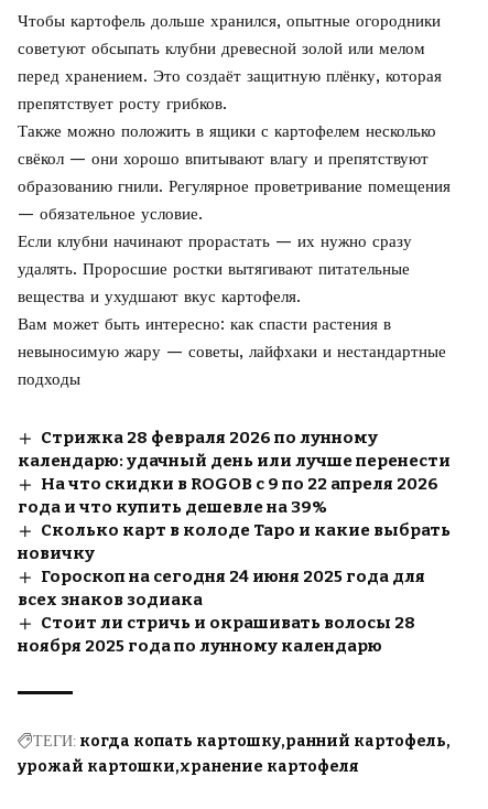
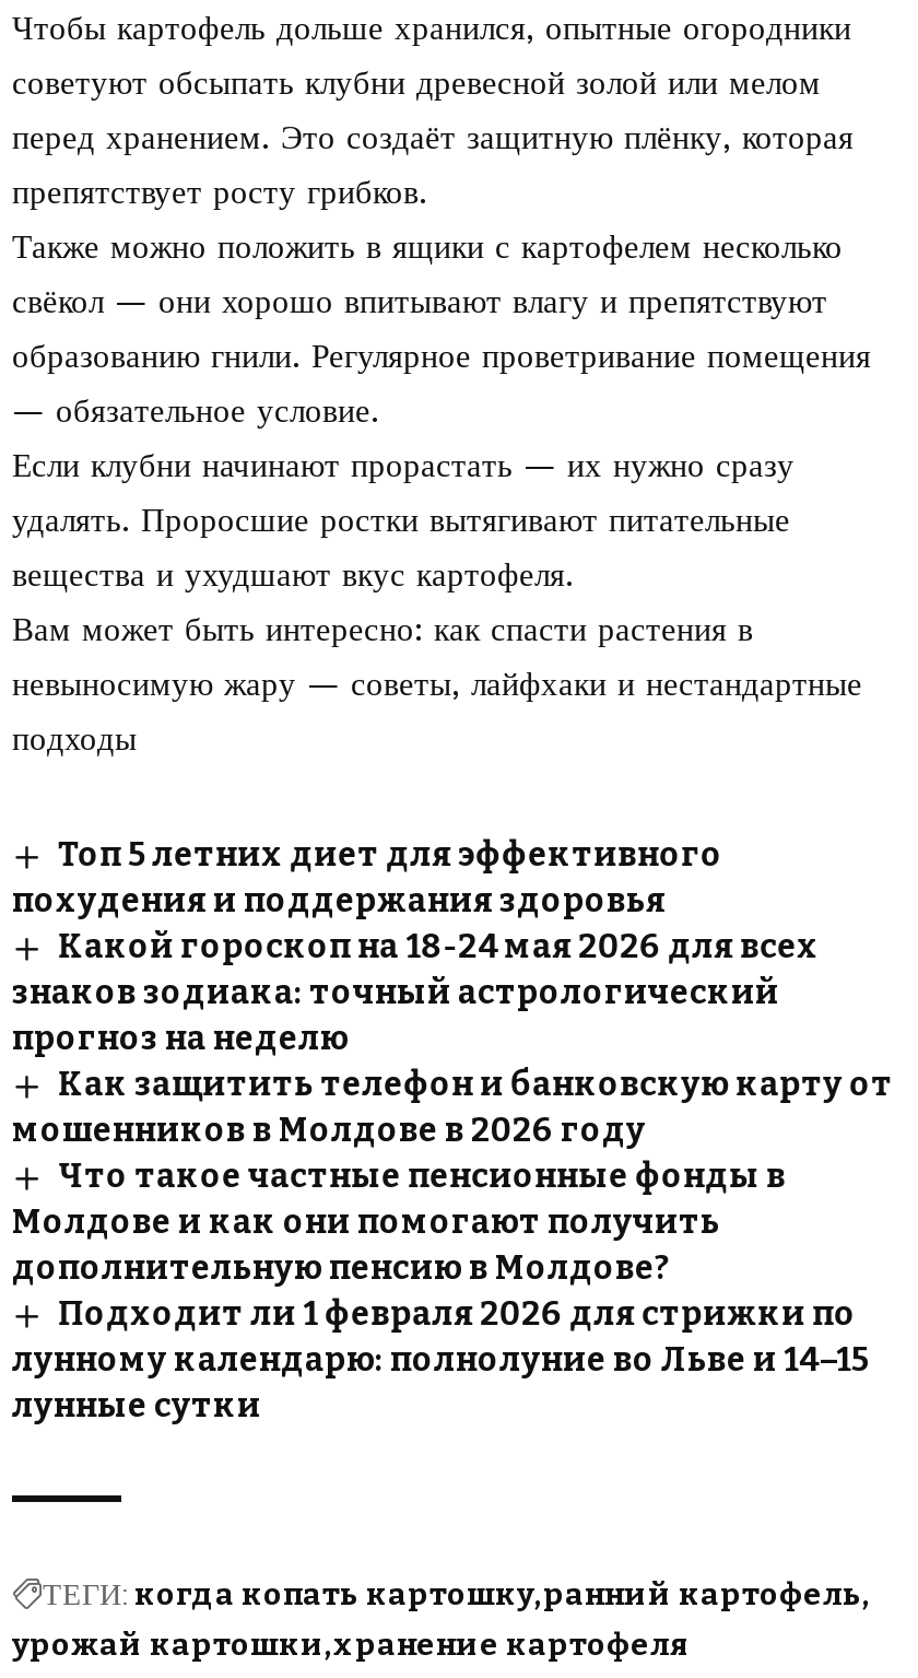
[18,428,451,656] Стрижка 28 февраля 2026 по лунному | календарю: удачный день или лучше перенести | На что скидки в ROGOB с 9 по 22 апреля 2026 | года и что купить дешевле на 39% | Сколько карт в колоде Таро и какие выбрать | новичку | Гороскоп на сегодня 24 июня 2025 года для | всех знаков зодиака | Стоит ли стричь и окрашивать волосы 28 | ноября 2025 года по лунному календарю -> [12,836,893,1426] Топ 5 летних диет для эффективного | похудения и поддержания здоровья | Какой гороскоп на 18-24 мая 2026 для всех | знаков зодиака: точный астрологический | прогноз на неделю | Как защитить телефон и банковскую карту от | мошенников в Молдове в 2026 году | Что такое частные пенсионные фонды в | Молдове и как они помогают получить | дополнительную пенсию в Молдове? | Подходит ли 1 февраля 2026 для стрижки по | лунному календарю: полнолуние во Льве и 14–15 | лунные сутки

